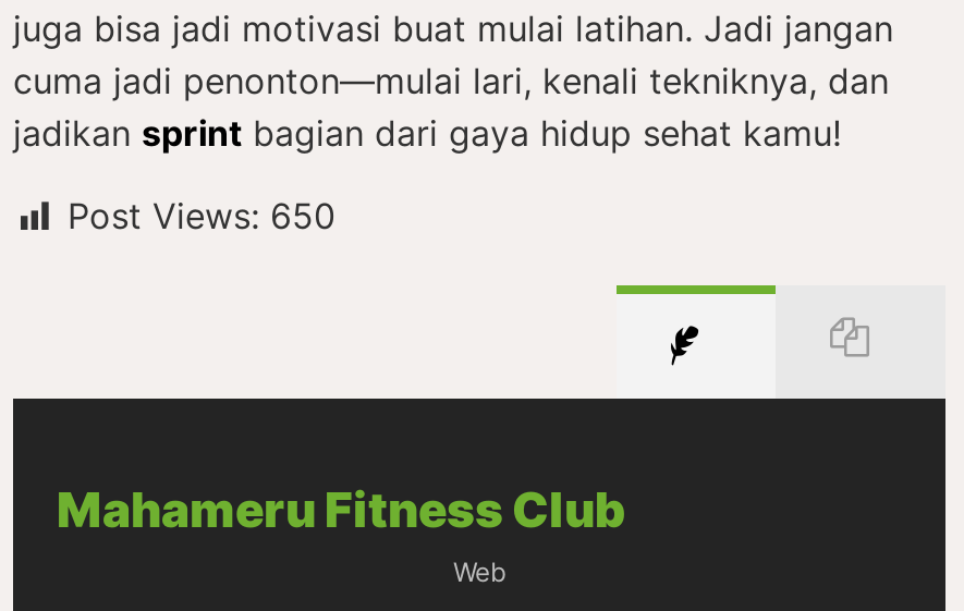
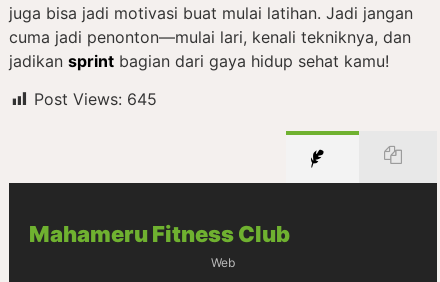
[68,194,335,238] Post Views: 650 -> [34,89,157,109] Post Views: 645

